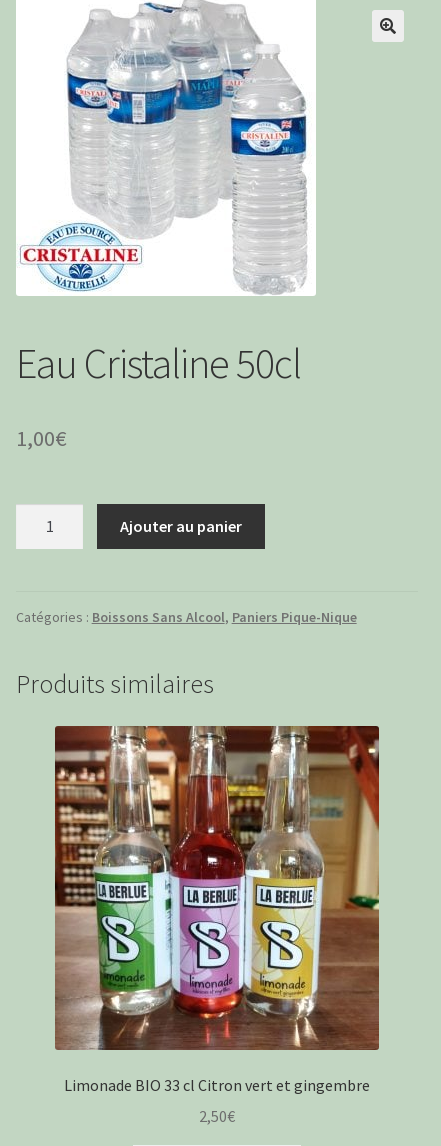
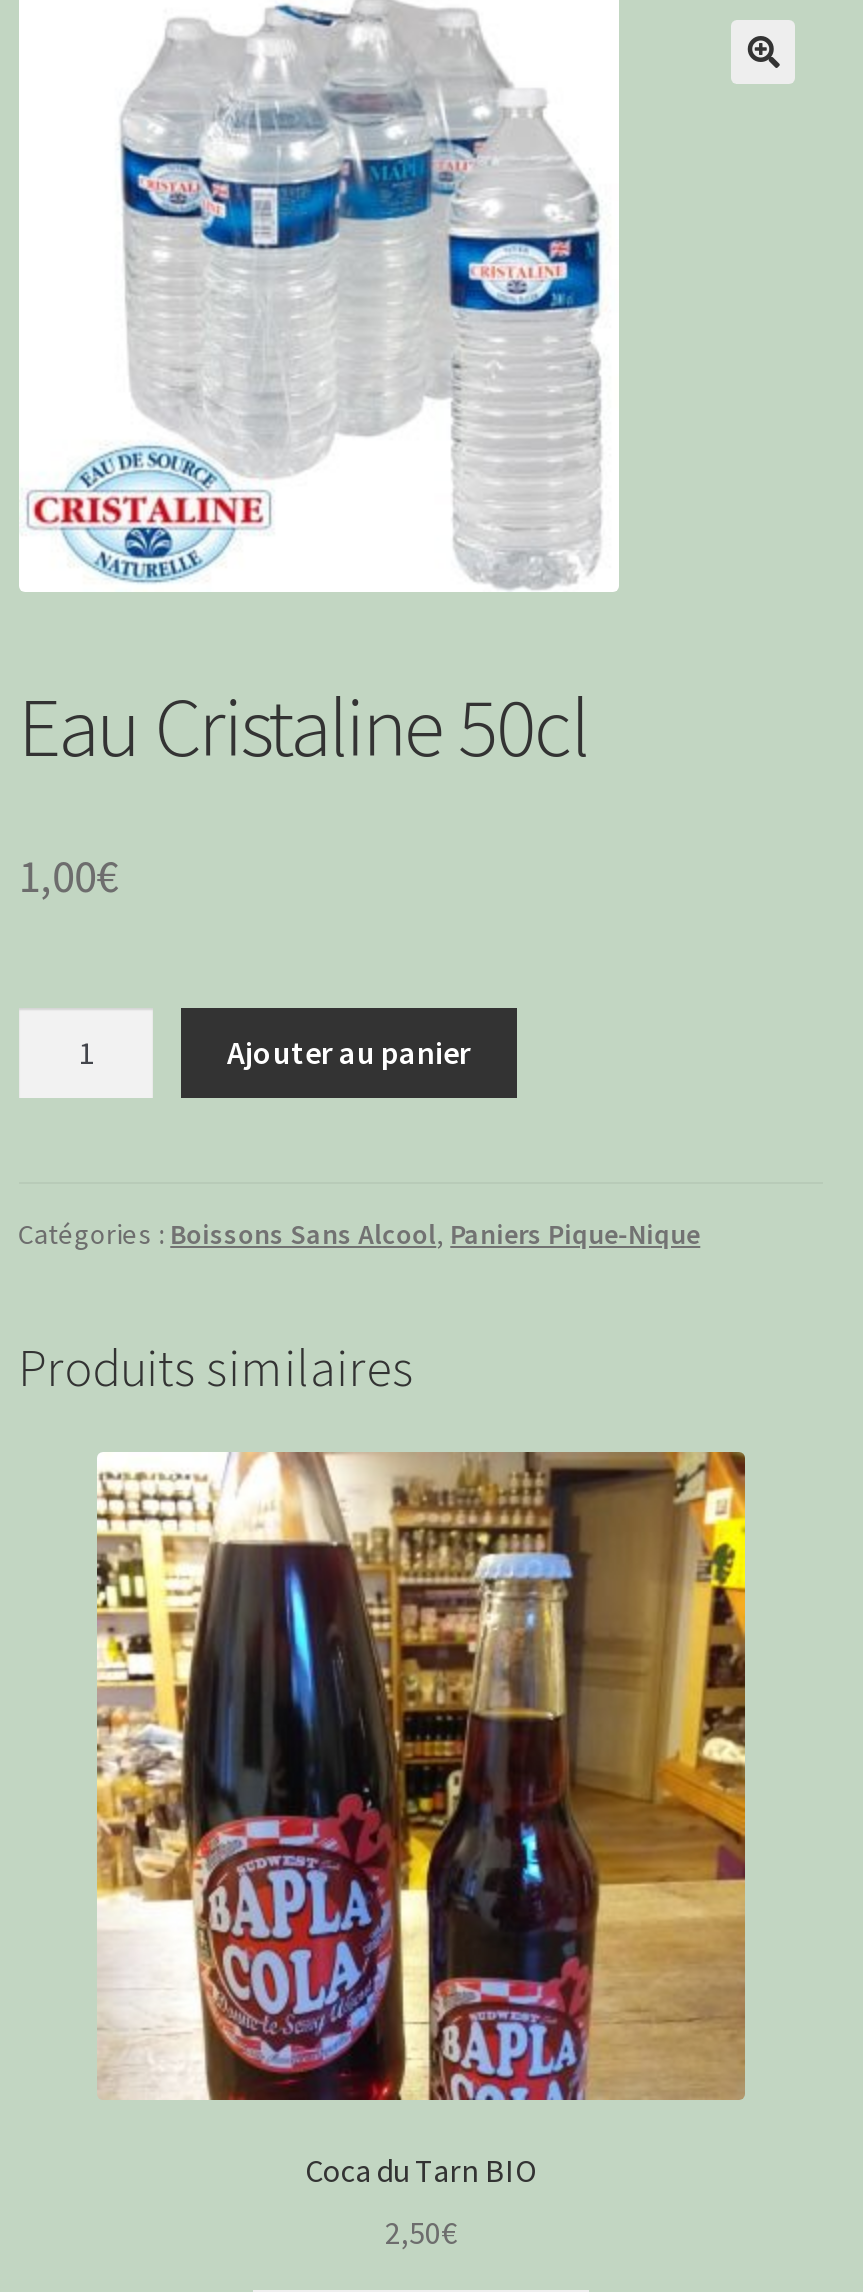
[54,725,380,1095] [image] | Limonade BIO 33 cl Citron vert et gingembre -> [95,1450,747,2190] [image] | Coca du Tarn BIO

